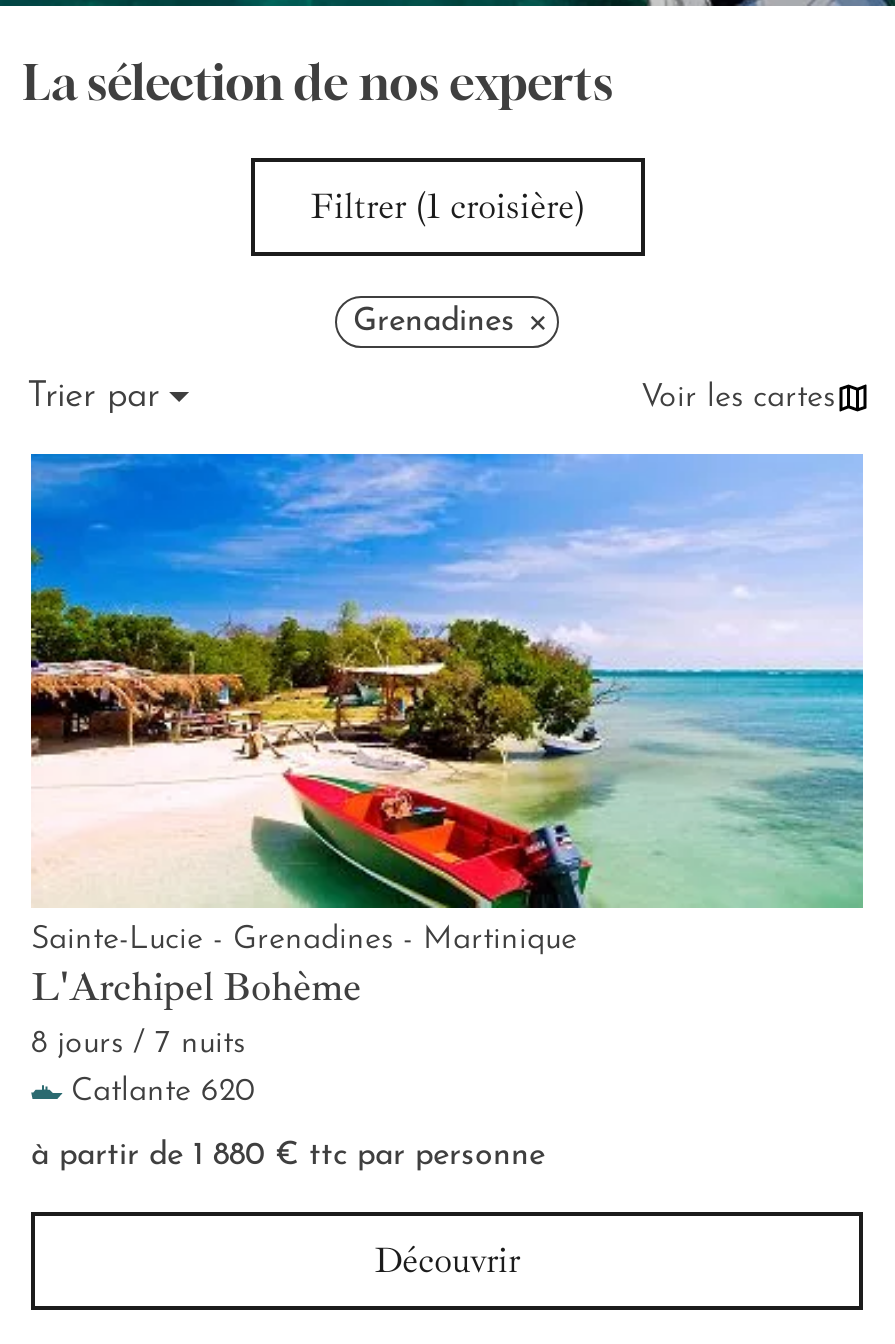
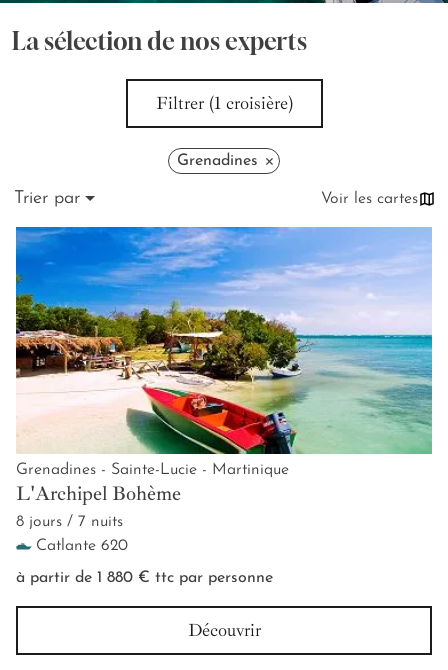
[31,924,577,956] Sainte-Lucie - Grenadines - Martinique -> [16,462,289,478] Grenadines - Sainte-Lucie - Martinique

